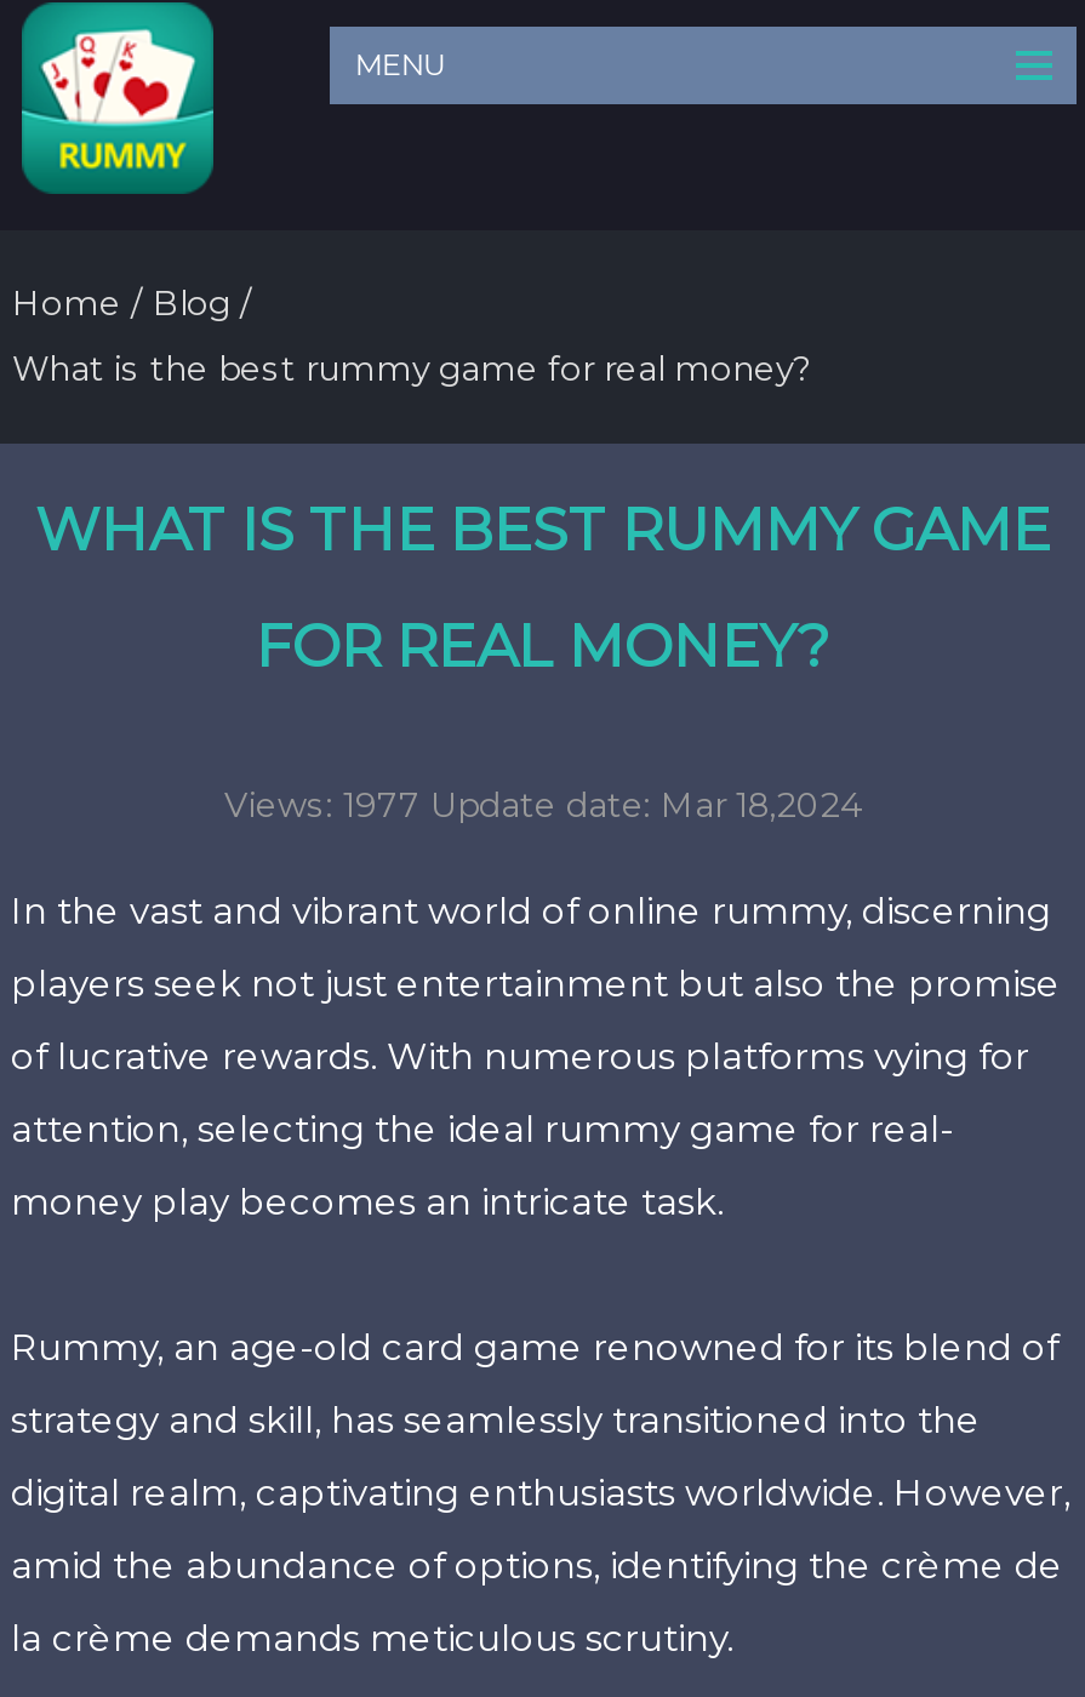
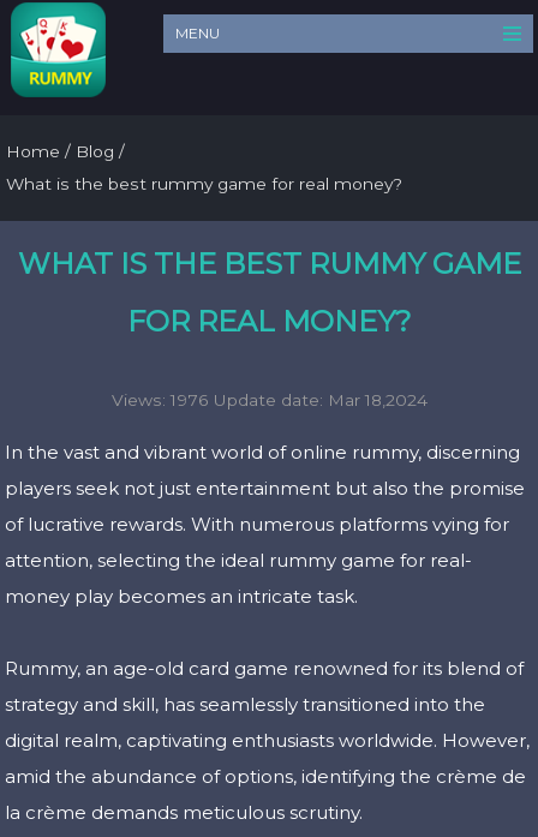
[224,785,862,824] Views: 1977 Update date: Mar 18,2024 -> [111,390,427,409] Views: 1976 Update date: Mar 18,2024

